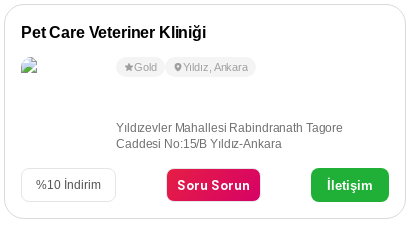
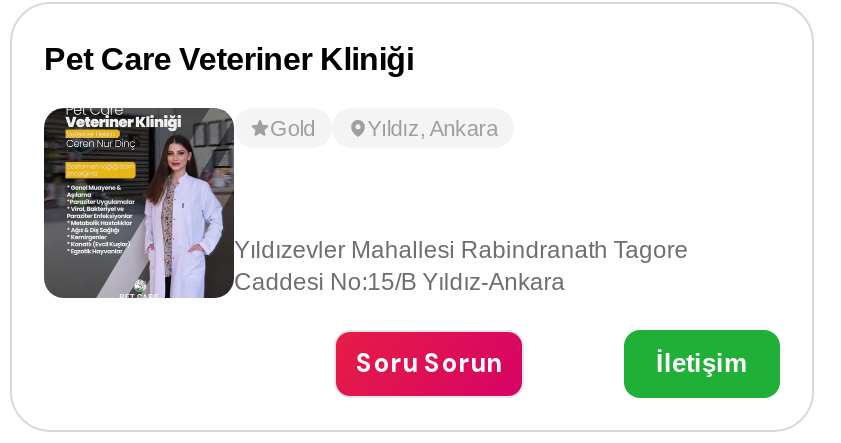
none -> [42,106,236,300] [image]
[36,178,101,192] %10 İndirim -> none

